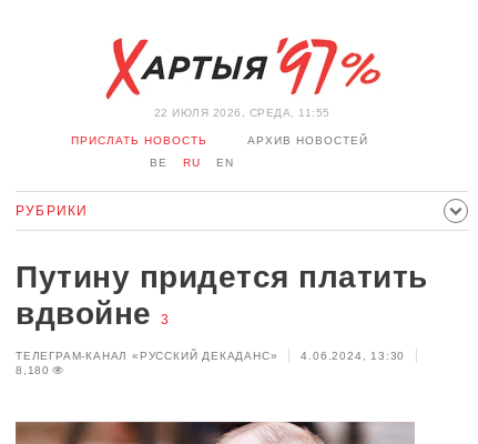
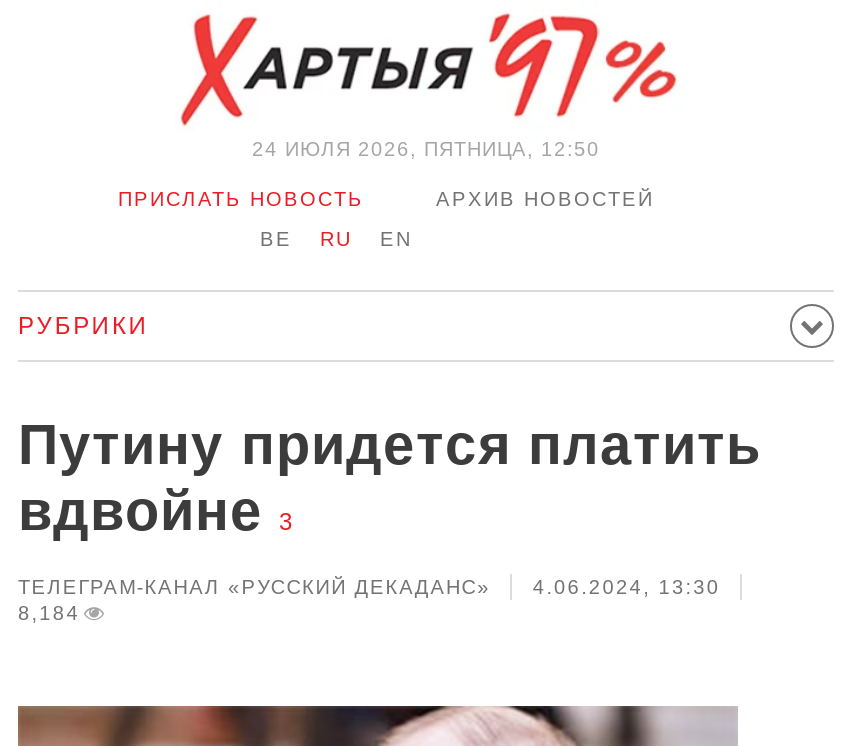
[154,107,330,119] 22 ИЮЛЯ 2026, СРЕДА, 11:55 -> [252,138,600,160] 24 ИЮЛЯ 2026, ПЯТНИЦА, 12:50
[16,364,50,376] 8,180 -> [18,602,80,624] 8,184

